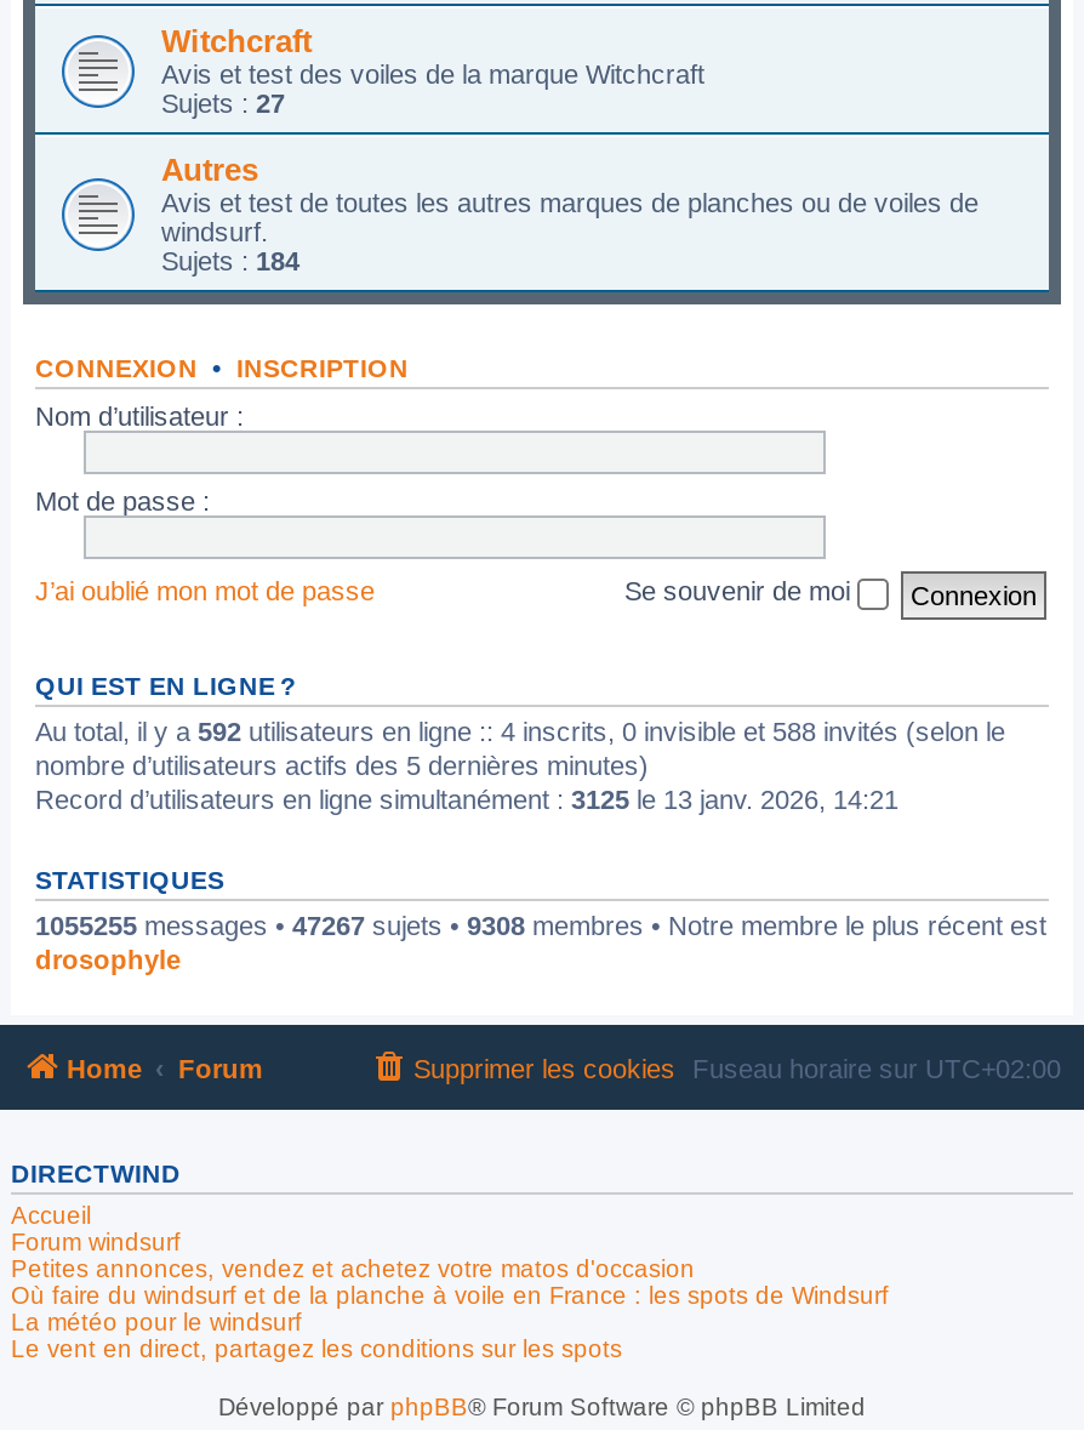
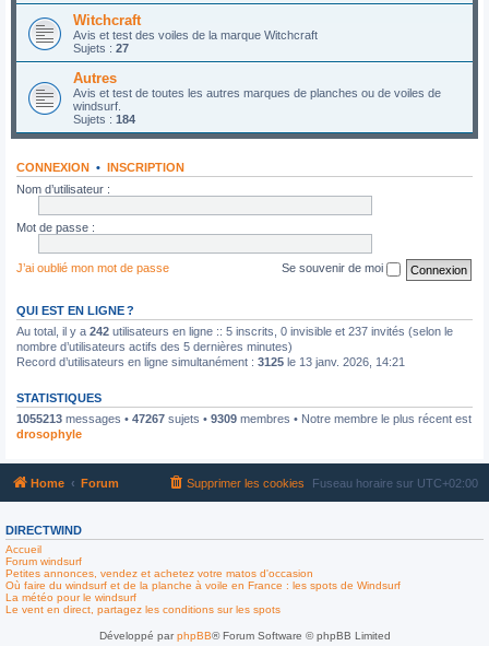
[35,717,1005,746] Au total, il y a 592 utilisateurs en ligne :: 4 inscrits, 0 invisible et 588 invités (selon le -> [16,325,453,338] Au total, il y a 242 utilisateurs en ligne :: 5 inscrits, 0 invisible et 237 invités (selon le
[35,911,1046,940] 1055255 messages • 47267 sujets • 9308 membres • Notre membre le plus récent est -> [16,412,472,425] 1055213 messages • 47267 sujets • 9309 membres • Notre membre le plus récent est

